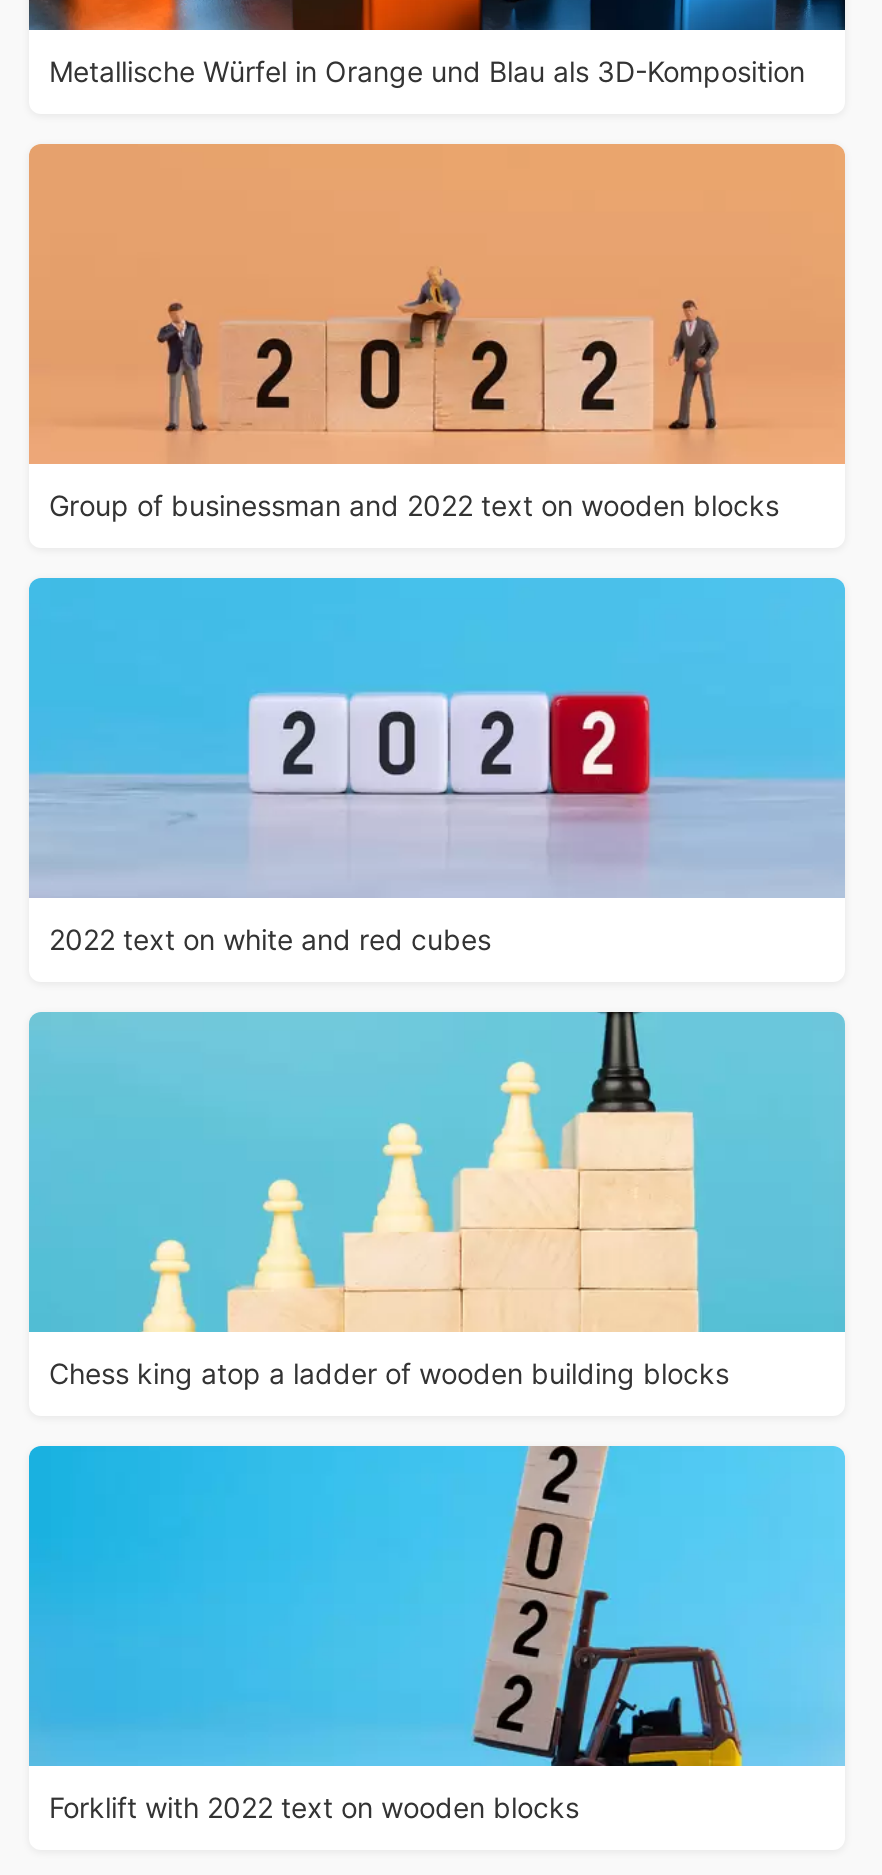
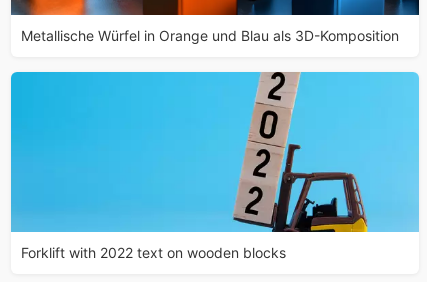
[27,142,847,521] [image] | Group of businessman and 2022 text on wooden blocks -> none
[27,576,847,955] [image] | 2022 text on white and red cubes -> none
[27,1010,847,1389] [image] | Chess king atop a ladder of wooden building blocks -> none

